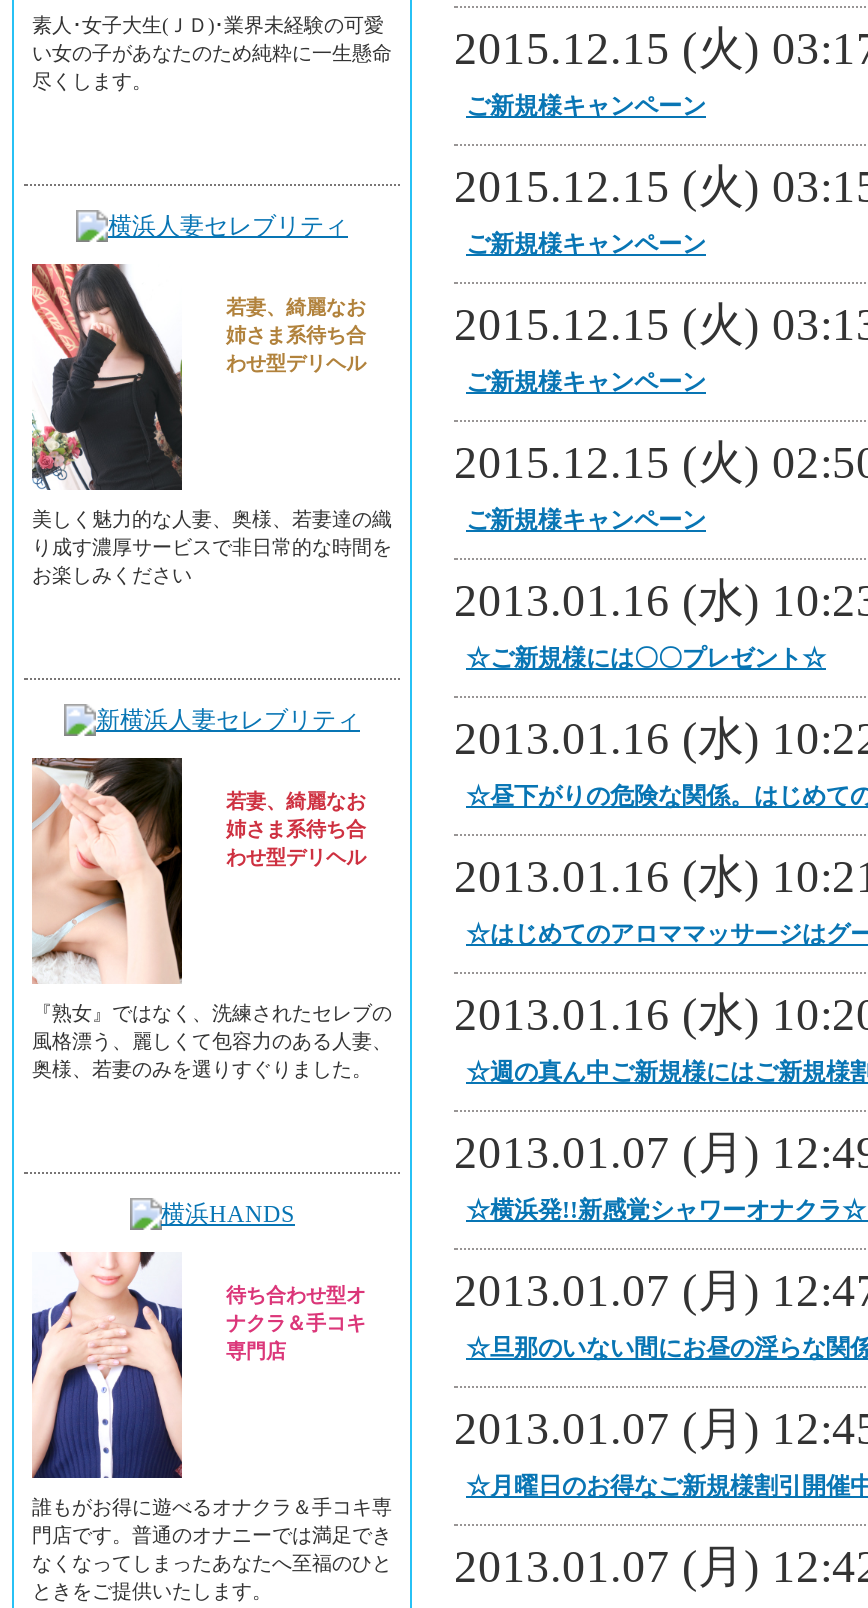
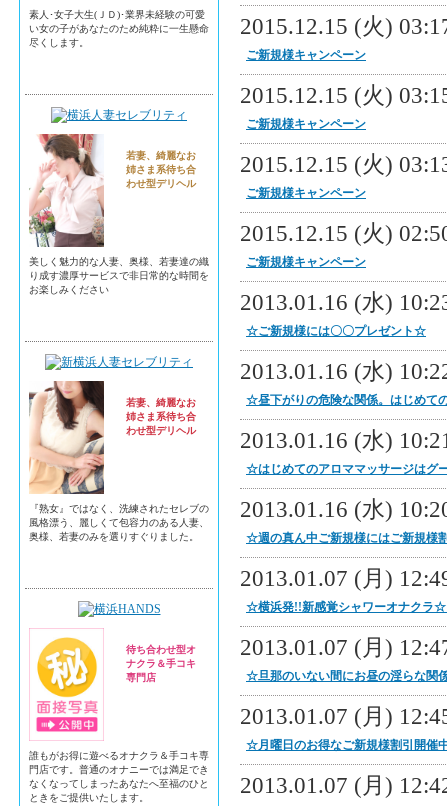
[30,262,184,490] [image] -> [29,133,105,248] [image]
[30,756,184,984] [image] -> [28,380,105,495] [image]
[30,1250,184,1480] [image] -> [29,628,104,741] [image]

